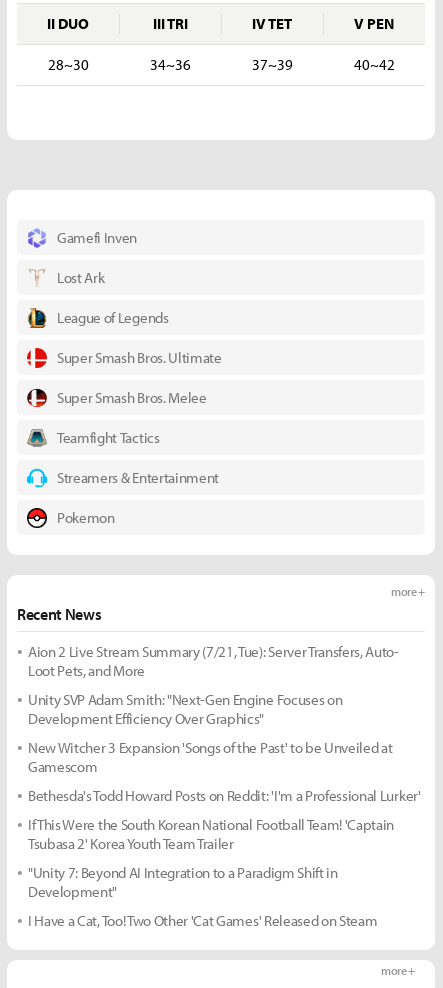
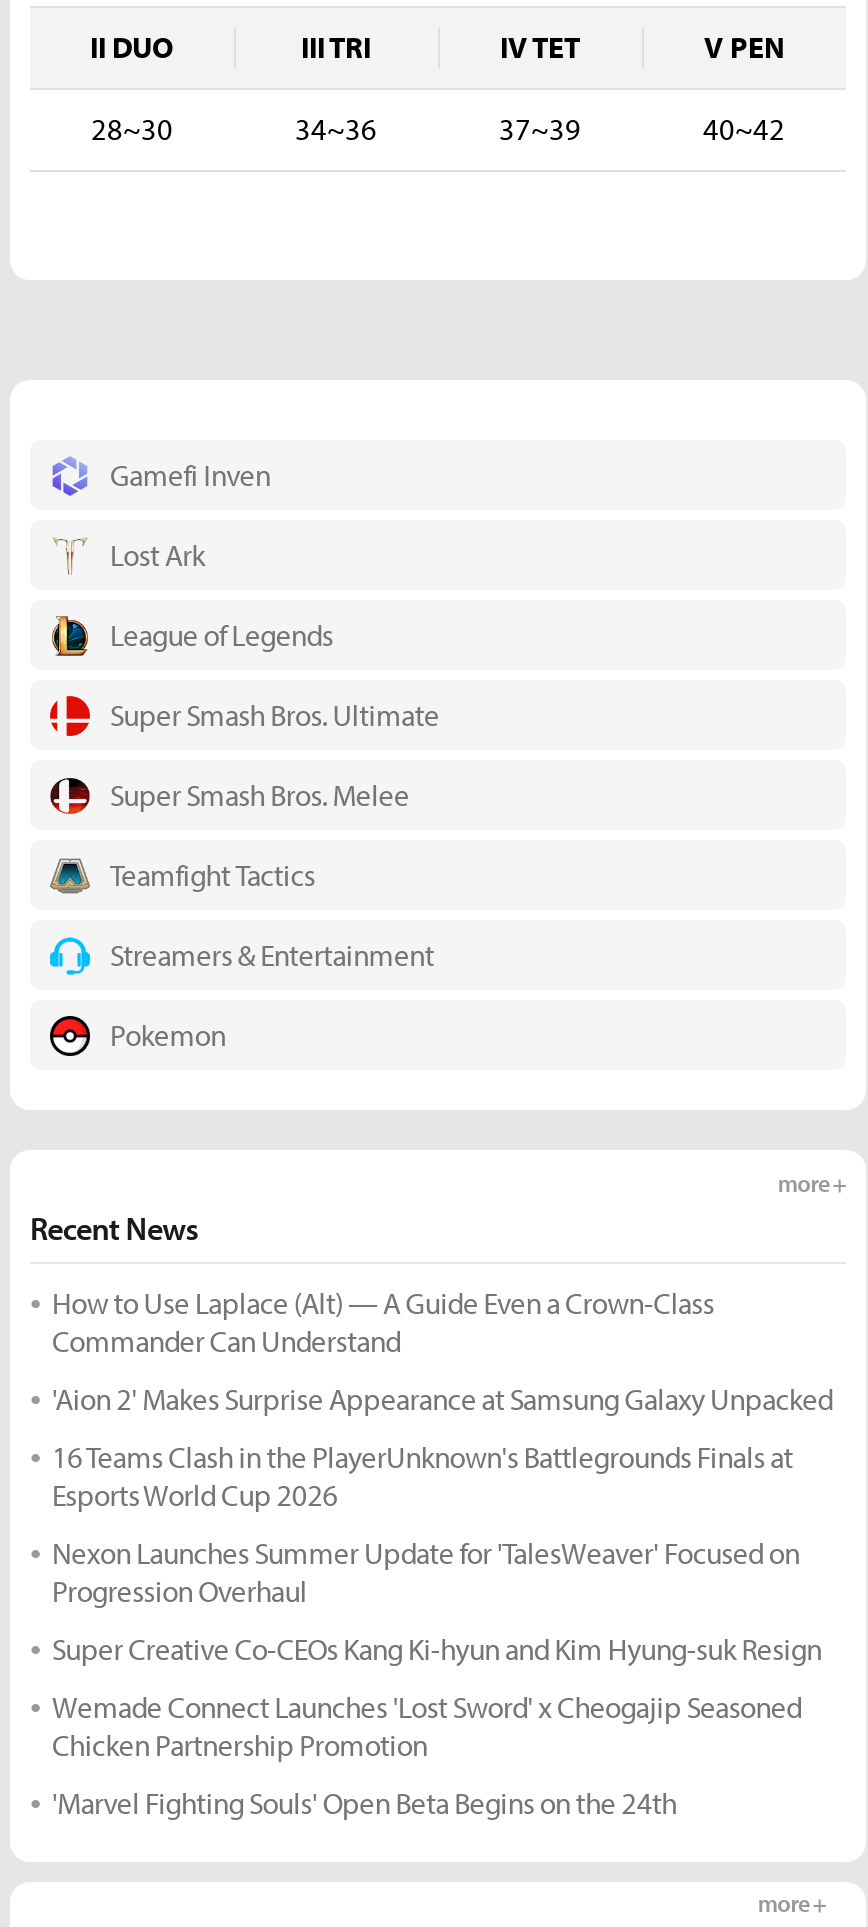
[28,642,399,680] Aion 2 Live Stream Summary (7/21, Tue): Server Transfers, Auto- | Loot Pets, and More -> [52,1284,714,1360] How to Use Laplace (Alt) — A Guide Even a Crown-Class | Commander Can Understand
[28,690,342,728] Unity SVP Adam Smith: "Next-Gen Engine Focuses on | Development Efficiency Over Graphics" -> [52,1380,833,1418] 'Aion 2' Makes Surprise Appearance at Samsung Galaxy Unpacked
[28,738,392,776] New Witcher 3 Expansion 'Songs of the Past' to be Unveiled at | Gamescom -> [52,1438,793,1514] 16 Teams Clash in the PlayerUnknown's Battlegrounds Finals at | Esports World Cup 2026
[28,786,421,805] Bethesda's Todd Howard Posts on Reddit: 'I'm a Professional Lurker' -> [52,1534,800,1610] Nexon Launches Summer Update for 'TalesWeaver' Focused on | Progression Overhaul
[28,815,394,853] If This Were the South Korean National Football Team! 'Captain | Tsubasa 2' Korea Youth Team Trailer -> [52,1630,822,1668] Super Creative Co-CEOs Kang Ki-hyun and Kim Hyung-suk Resign
[28,863,338,901] "Unity 7: Beyond AI Integration to a Paradigm Shift in | Development" -> [52,1688,802,1764] Wemade Connect Launches 'Lost Sword' x Cheogajip Seasoned | Chicken Partnership Promotion
[28,911,377,930] I Have a Cat, Too! Two Other 'Cat Games' Released on Steam -> [52,1784,677,1822] 'Marvel Fighting Souls' Open Beta Begins on the 24th

